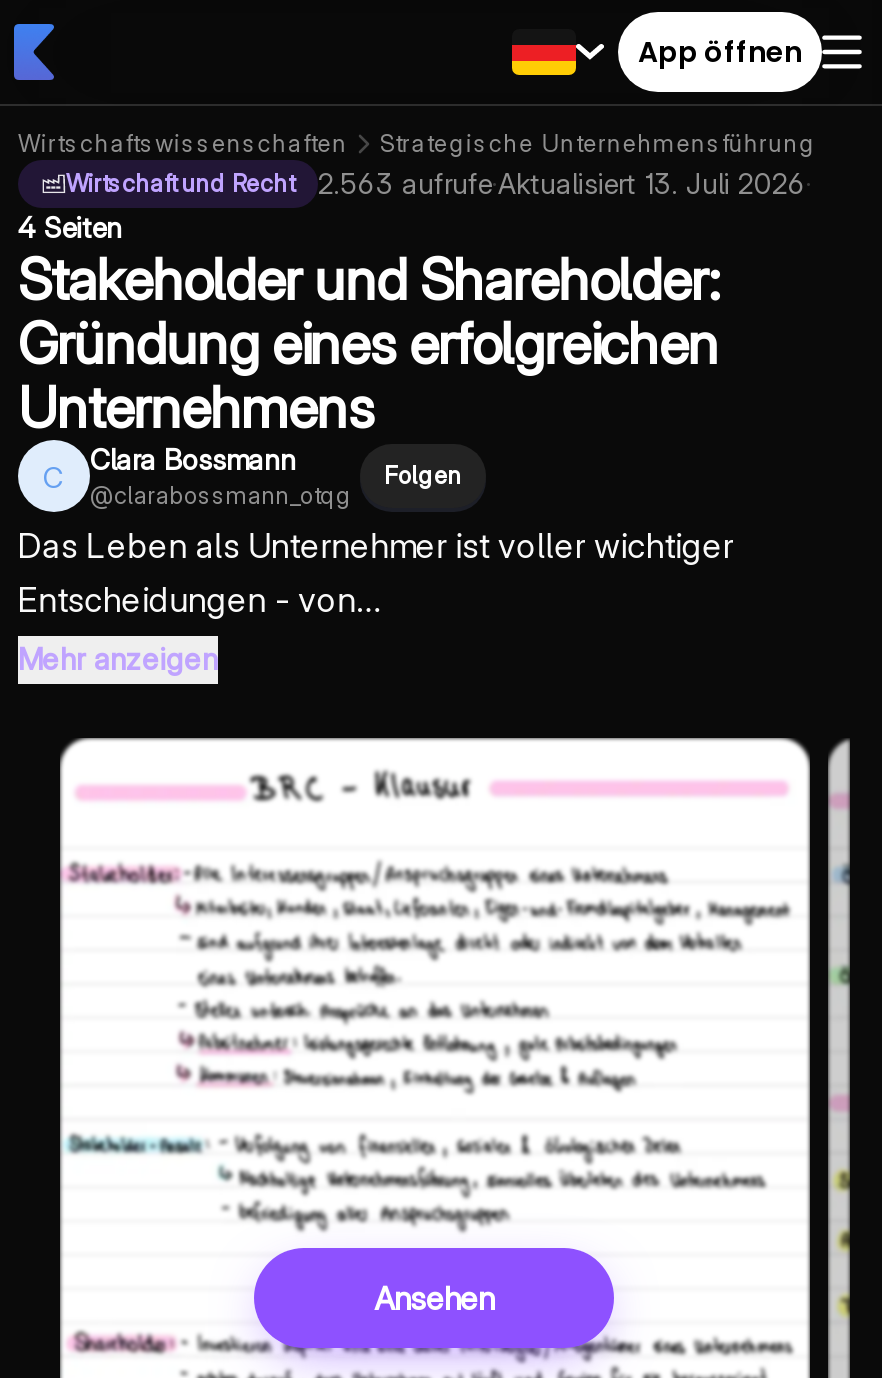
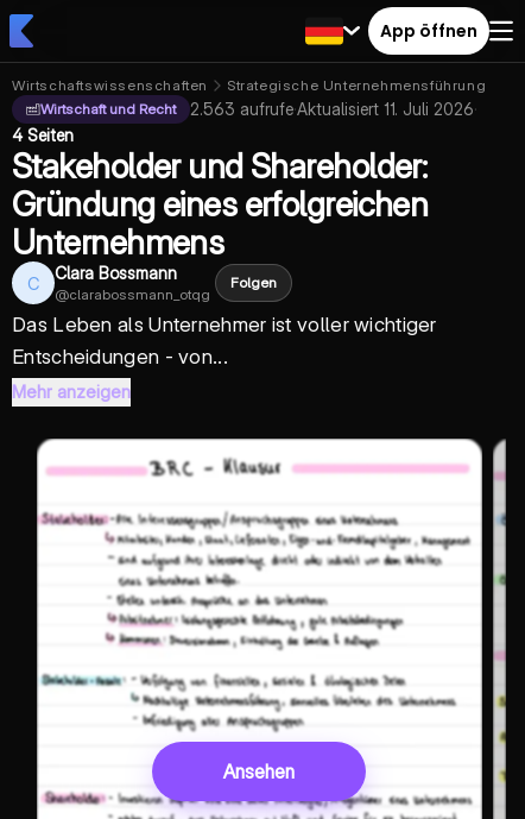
[318,166,812,200] 2.563 aufrufe·Aktualisiert 13. Juli 2026 · -> [190,99,477,119] 2.563 aufrufe·Aktualisiert 11. Juli 2026 ·

